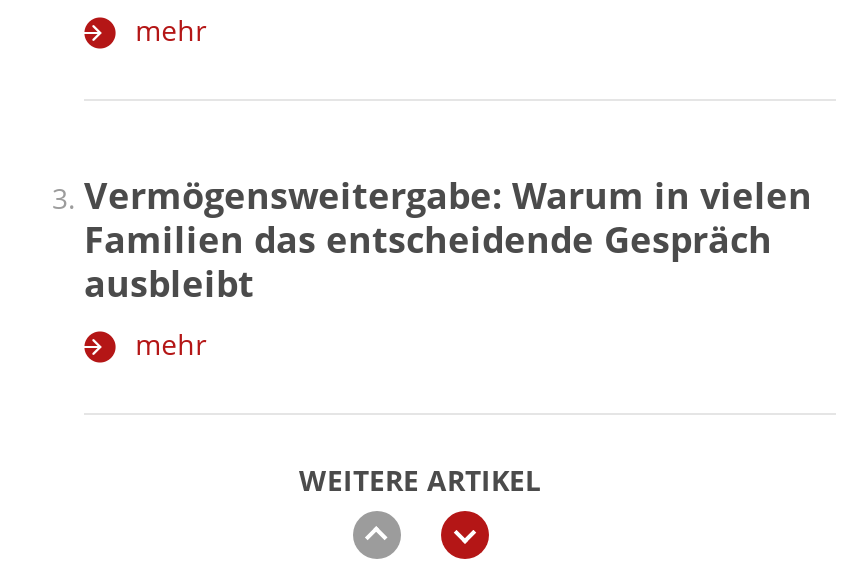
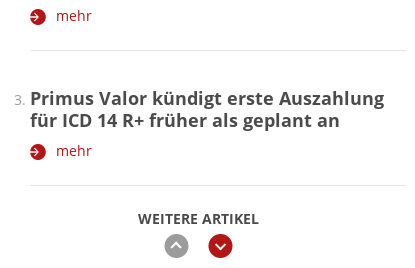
[84,171,812,307] Vermögensweitergabe: Warum in vielen | Familien das entscheidende Gespräch | ausbleibt -> [30,86,384,132] Primus Valor kündigt erste Auszahlung | für ICD 14 R+ früher als geplant an

